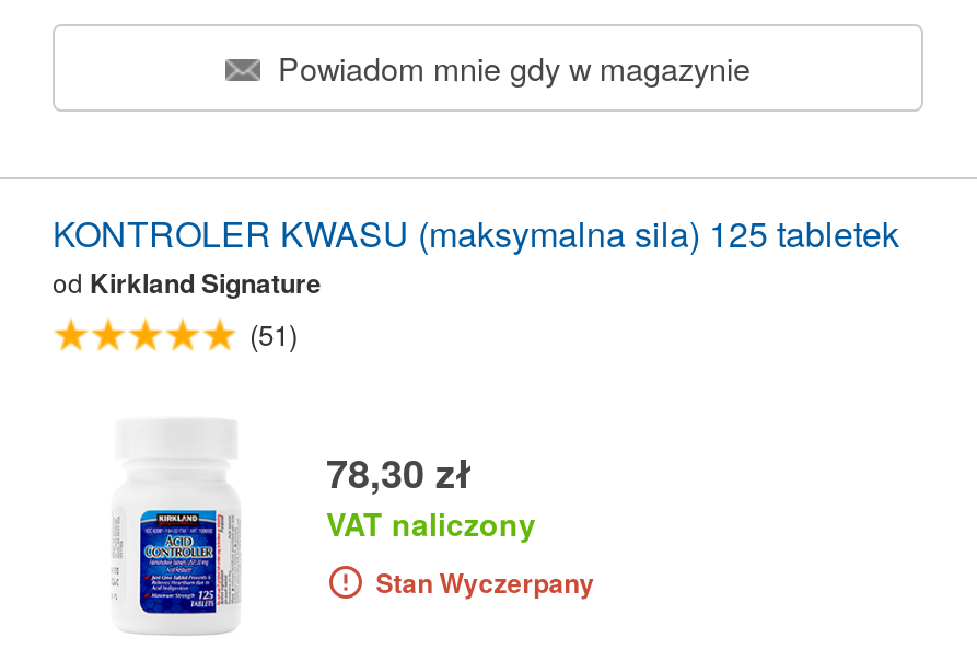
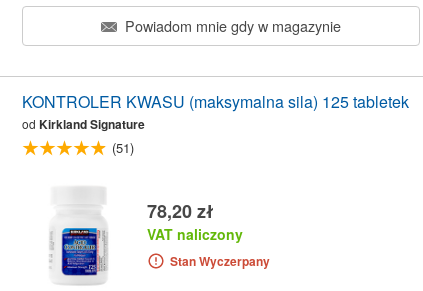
[326,445,473,502] 78,30 zł -> [147,198,214,224] 78,20 zł

